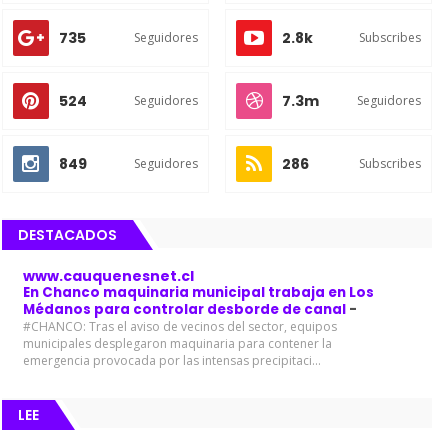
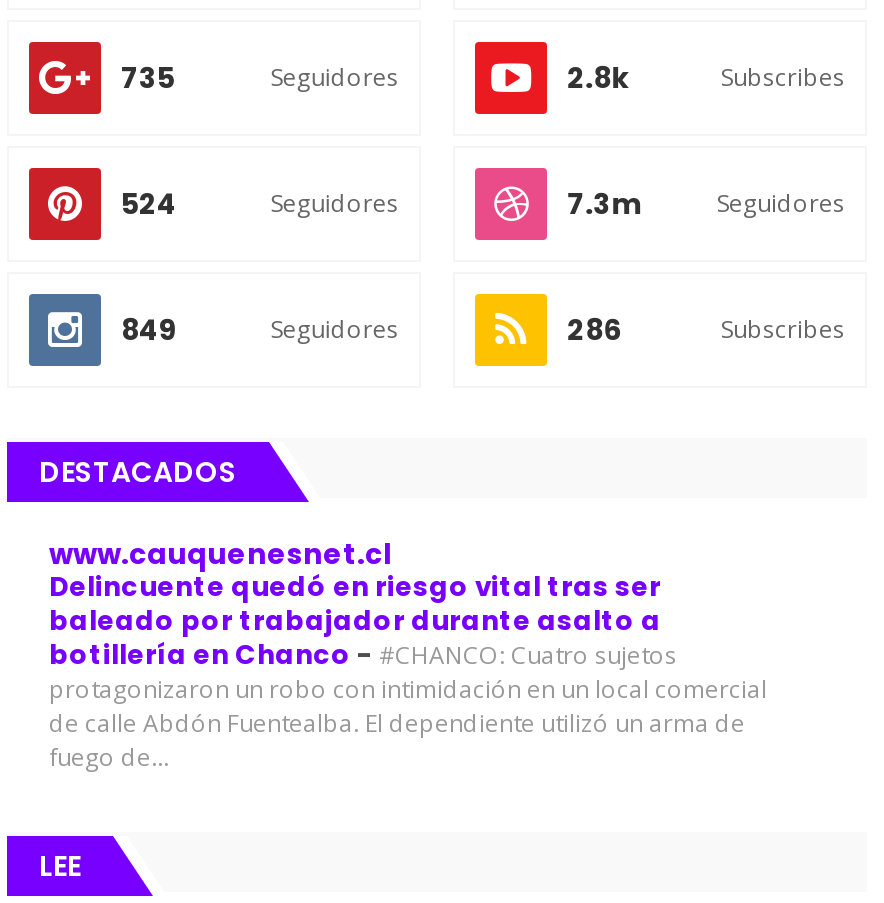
[23,283,374,369] En Chanco maquinaria municipal trabaja en Los | Médanos para controlar desborde de canal - | #CHANCO: Tras el aviso de vecinos del sector, equipos | municipales desplegaron maquinaria para contener la | emergencia provocada por las intensas precipitaci... -> [49,568,767,774] Delincuente quedó en riesgo vital tras ser | baleado por trabajador durante asalto a | botillería en Chanco - #CHANCO: Cuatro sujetos | protagonizaron un robo con intimidación en un local comercial | de calle Abdón Fuentealba. El dependiente utilizó un arma de | fuego de...

